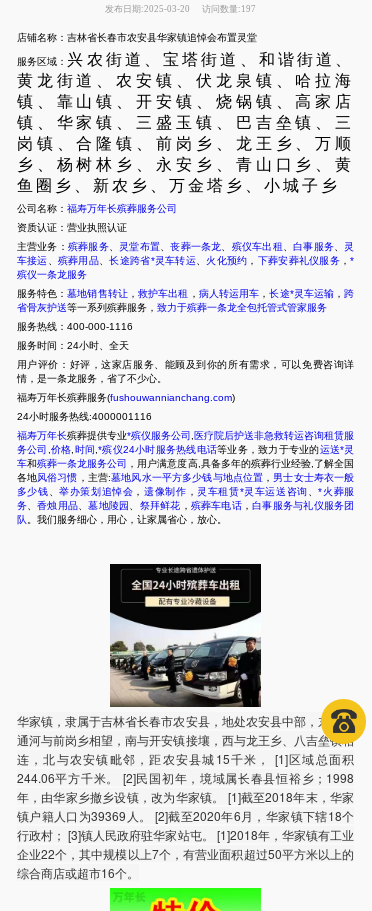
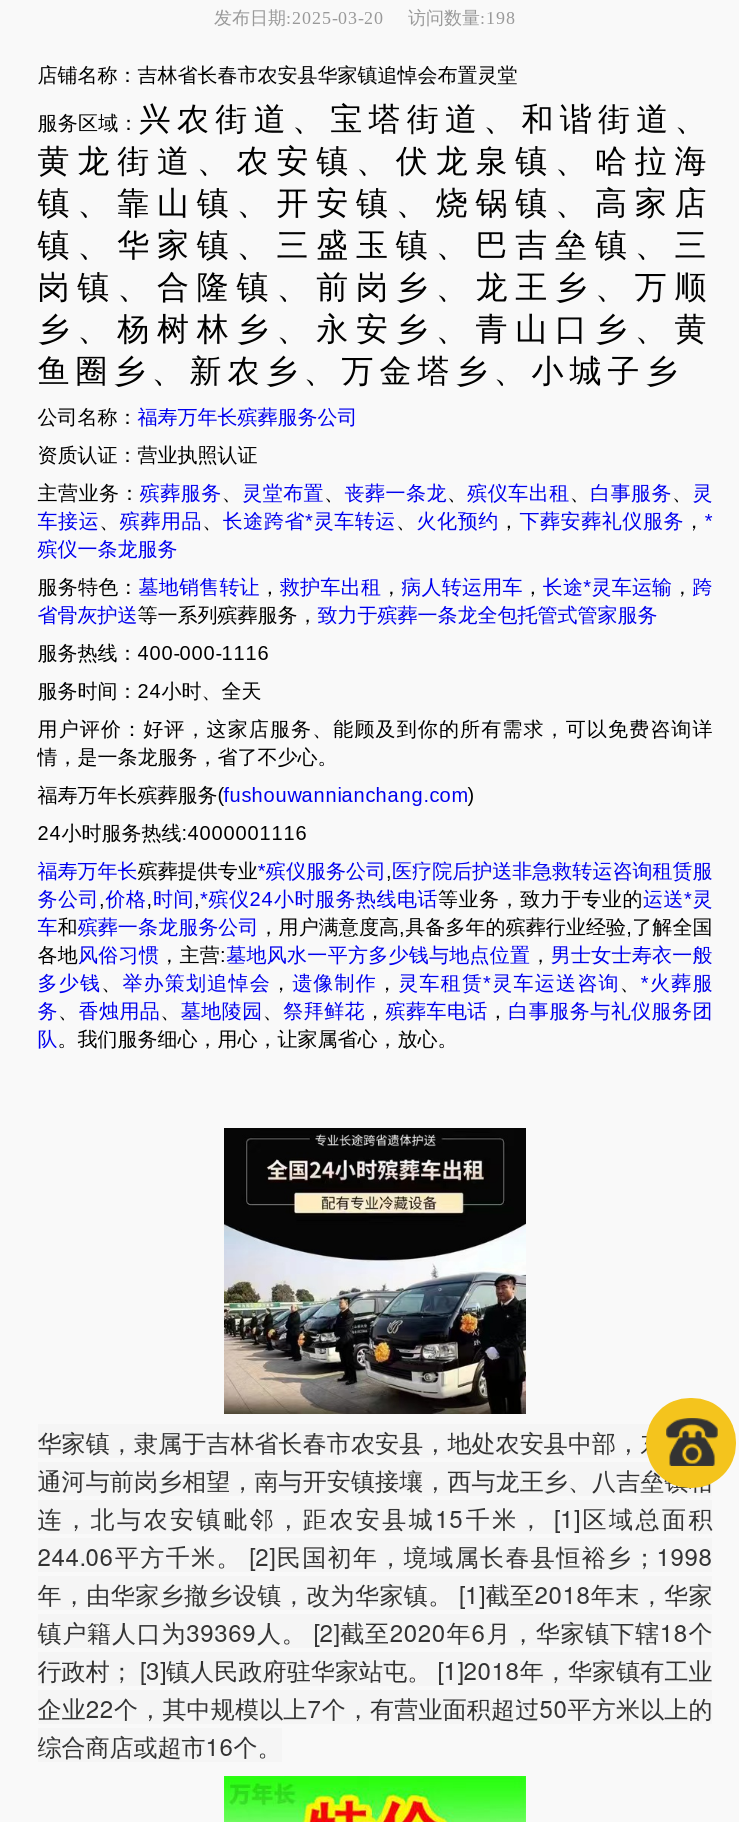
[105,4,256,14] 发布日期:2025-03-20 访问数量:197 -> [214,8,516,28] 发布日期:2025-03-20 访问数量:198

